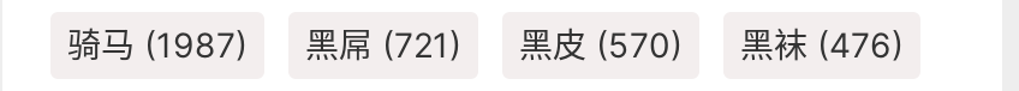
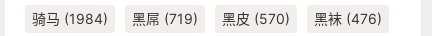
[67,24,248,65] 骑马(1987) -> [32,10,108,27] 骑马(1984)
[305,24,461,65] 黑屌(721) -> [132,10,198,27] 黑屌(719)

